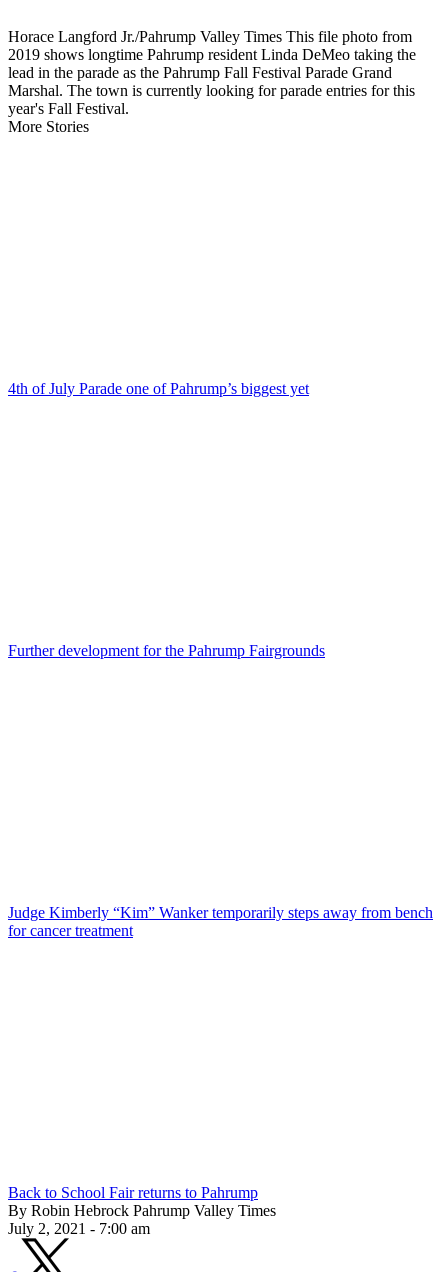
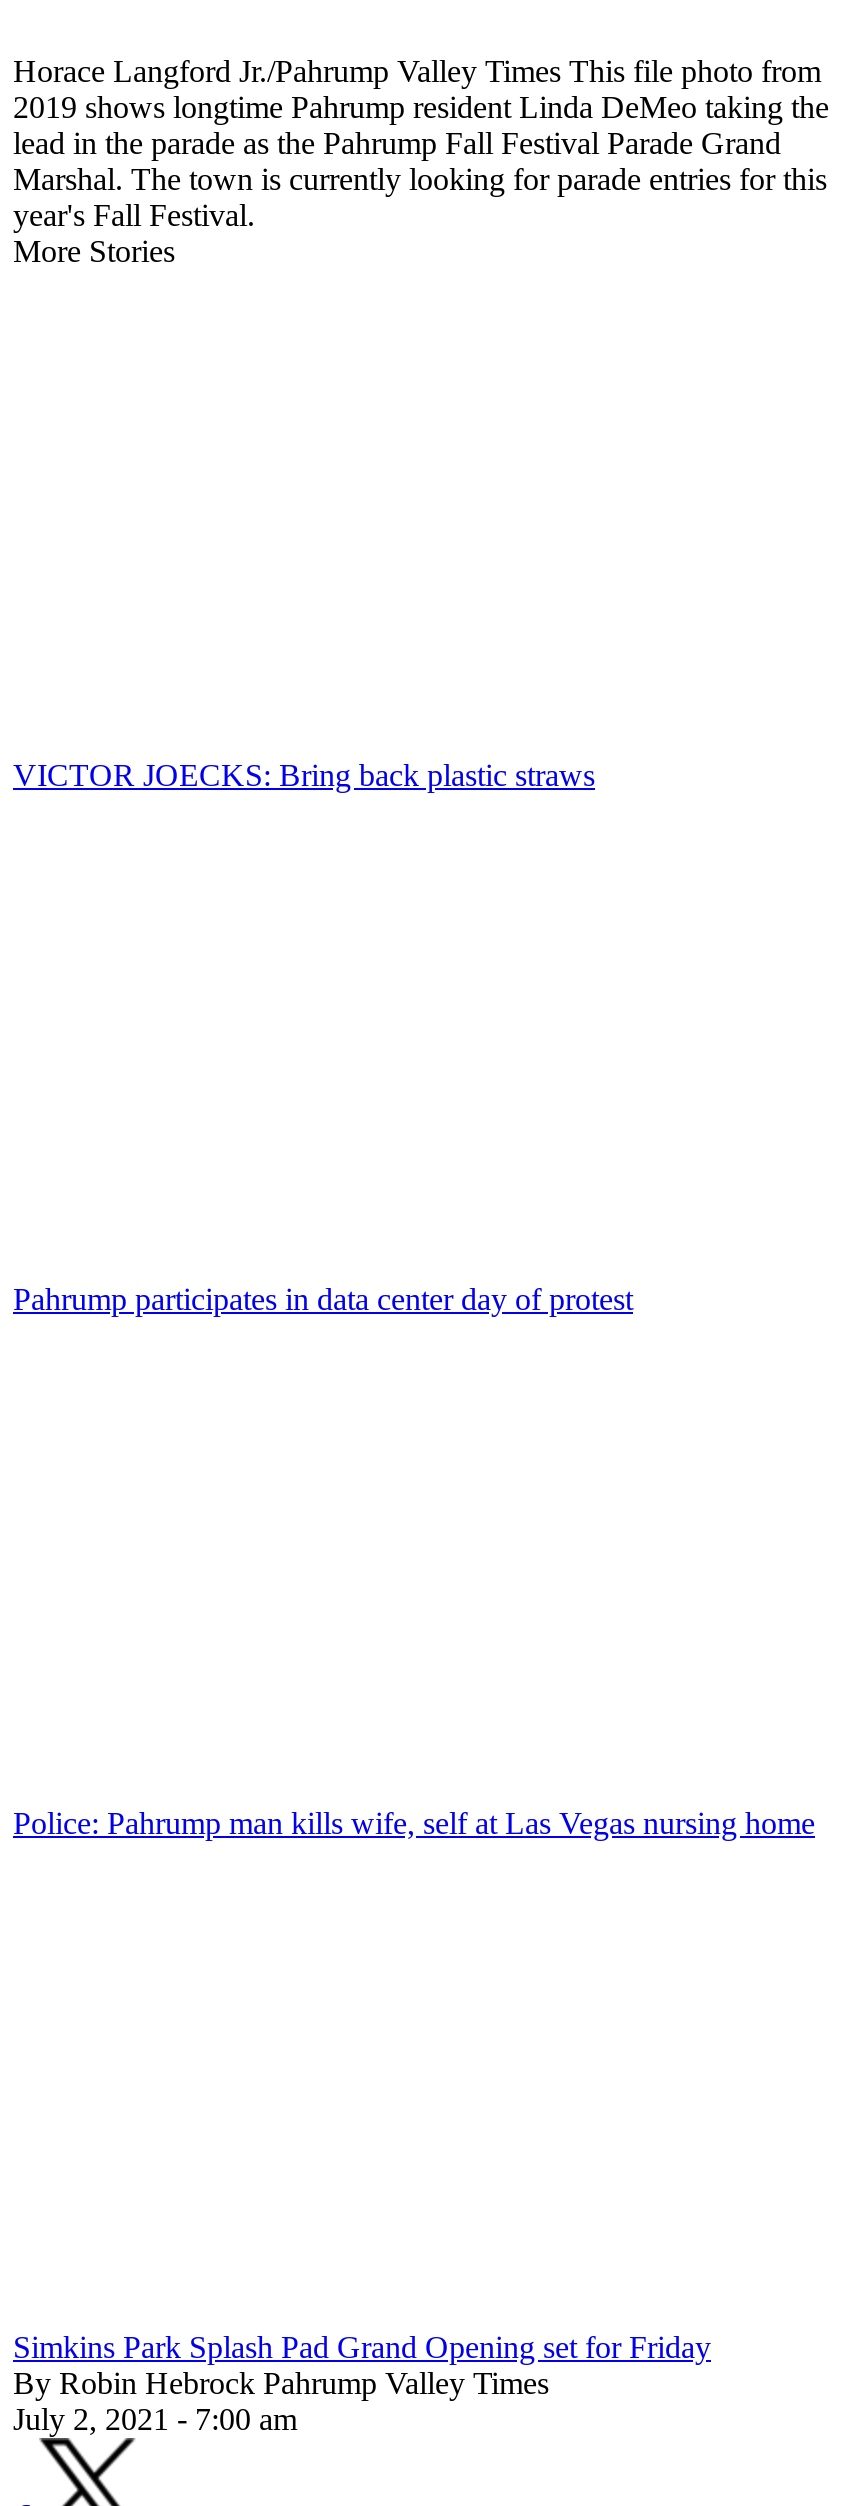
[8,380,309,397] 4th of July Parade one of Pahrump’s biggest yet -> [13,758,595,792] VICTOR JOECKS: Bring back plastic straws
[8,642,325,659] Further development for the Pahrump Fairgrounds -> [13,1282,633,1316] Pahrump participates in data center day of protest
[8,904,433,939] Judge Kimberly “Kim” Wanker temporarily steps away from bench | for cancer treatment -> [13,1806,815,1840] Police: Pahrump man kills wife, self at Las Vegas nursing home
[8,1184,258,1201] Back to School Fair returns to Pahrump -> [13,2330,711,2364] Simkins Park Splash Pad Grand Opening set for Friday

